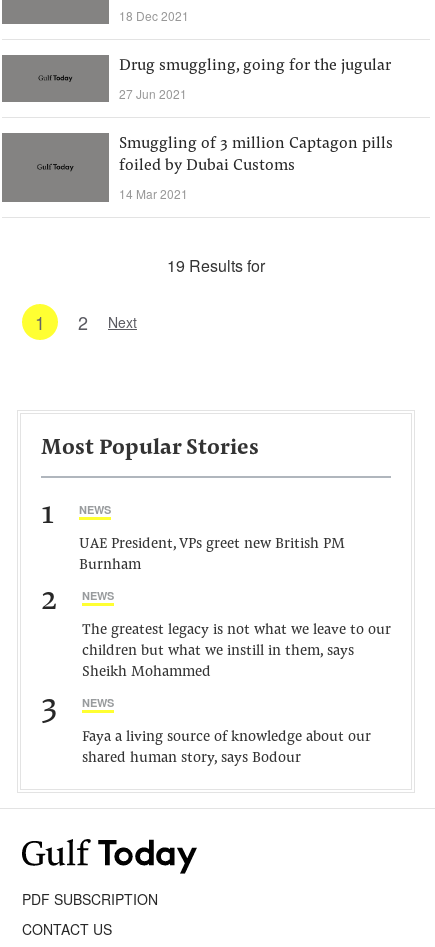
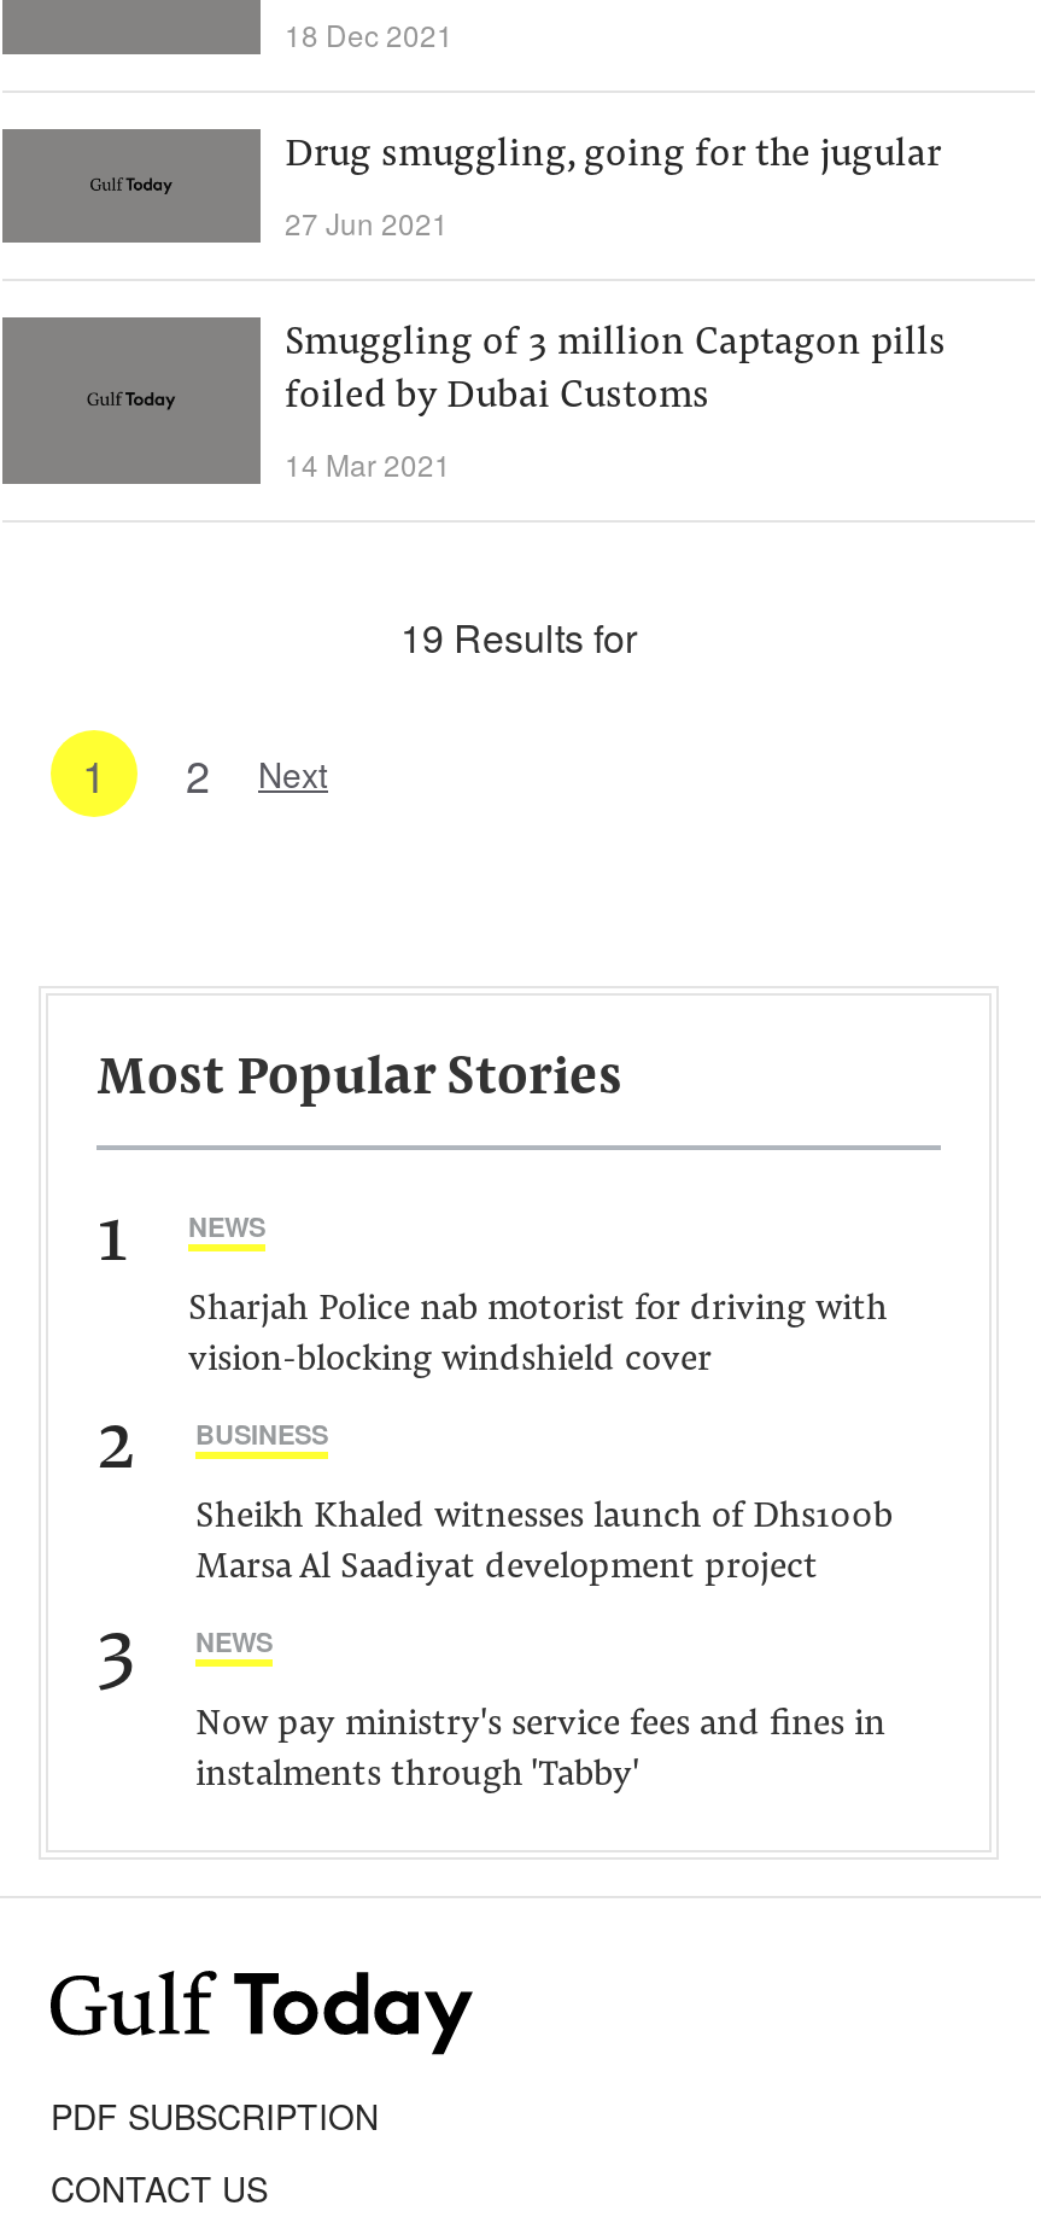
[79,537,345,573] UAE President, VPs greet new British PM | Burnham -> [188,1293,888,1379] Sharjah Police nab motorist for driving with | vision-blocking windshield cover
[82,588,114,603] NEWS -> [195,1416,328,1452] BUSINESS
[82,623,391,680] The greatest legacy is not what we leave to our | children but what we instill in them, says | Sheikh Mohammed -> [195,1500,893,1587] Sheikh Khaled witnesses launch of Dhs100b | Marsa Al Saadiyat development project
[82,730,371,766] Faya a living source of knowledge about our | shared human story, says Bodour -> [195,1708,885,1795] Now pay ministry's service fees and fines in | instalments through 'Tabby'

